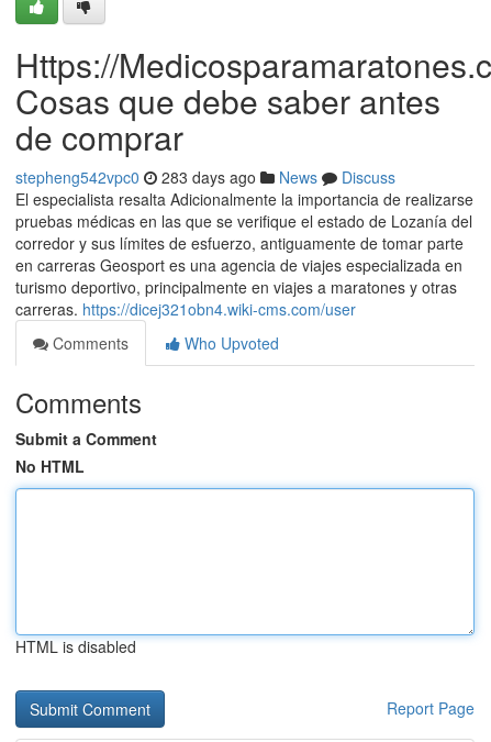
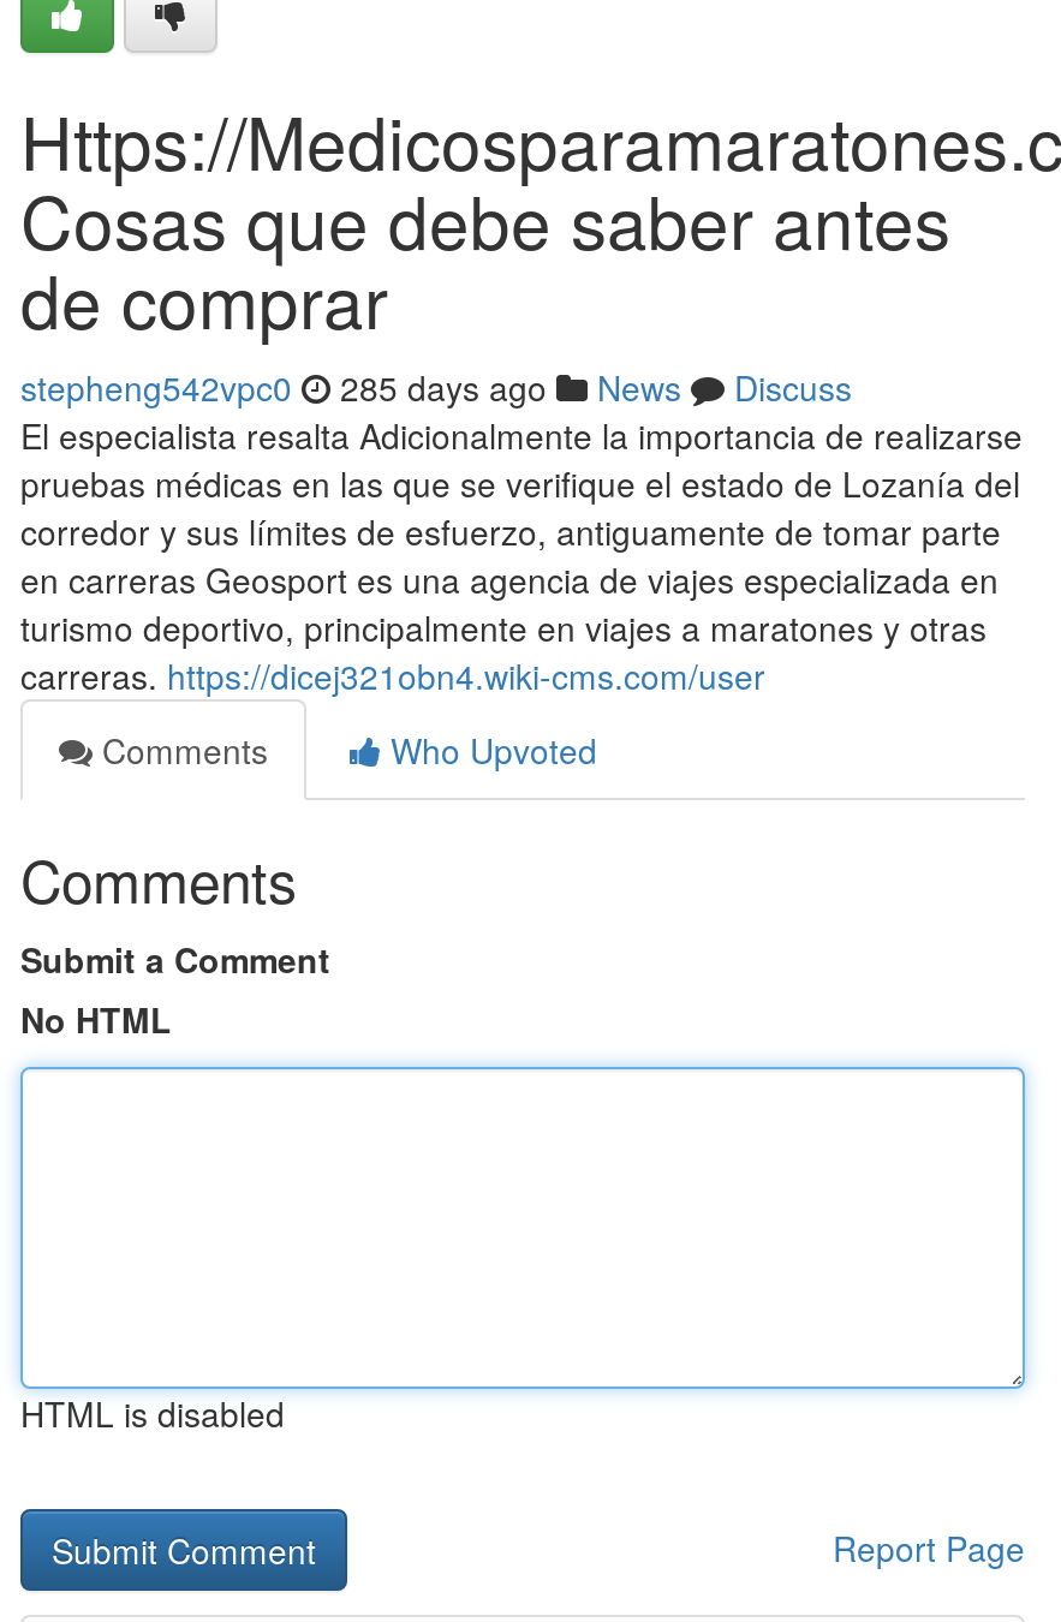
[15,166,395,188] stepheng542vpc0 283 days ago News Discuss -> [20,363,852,411] stepheng542vpc0 285 days ago News Discuss

